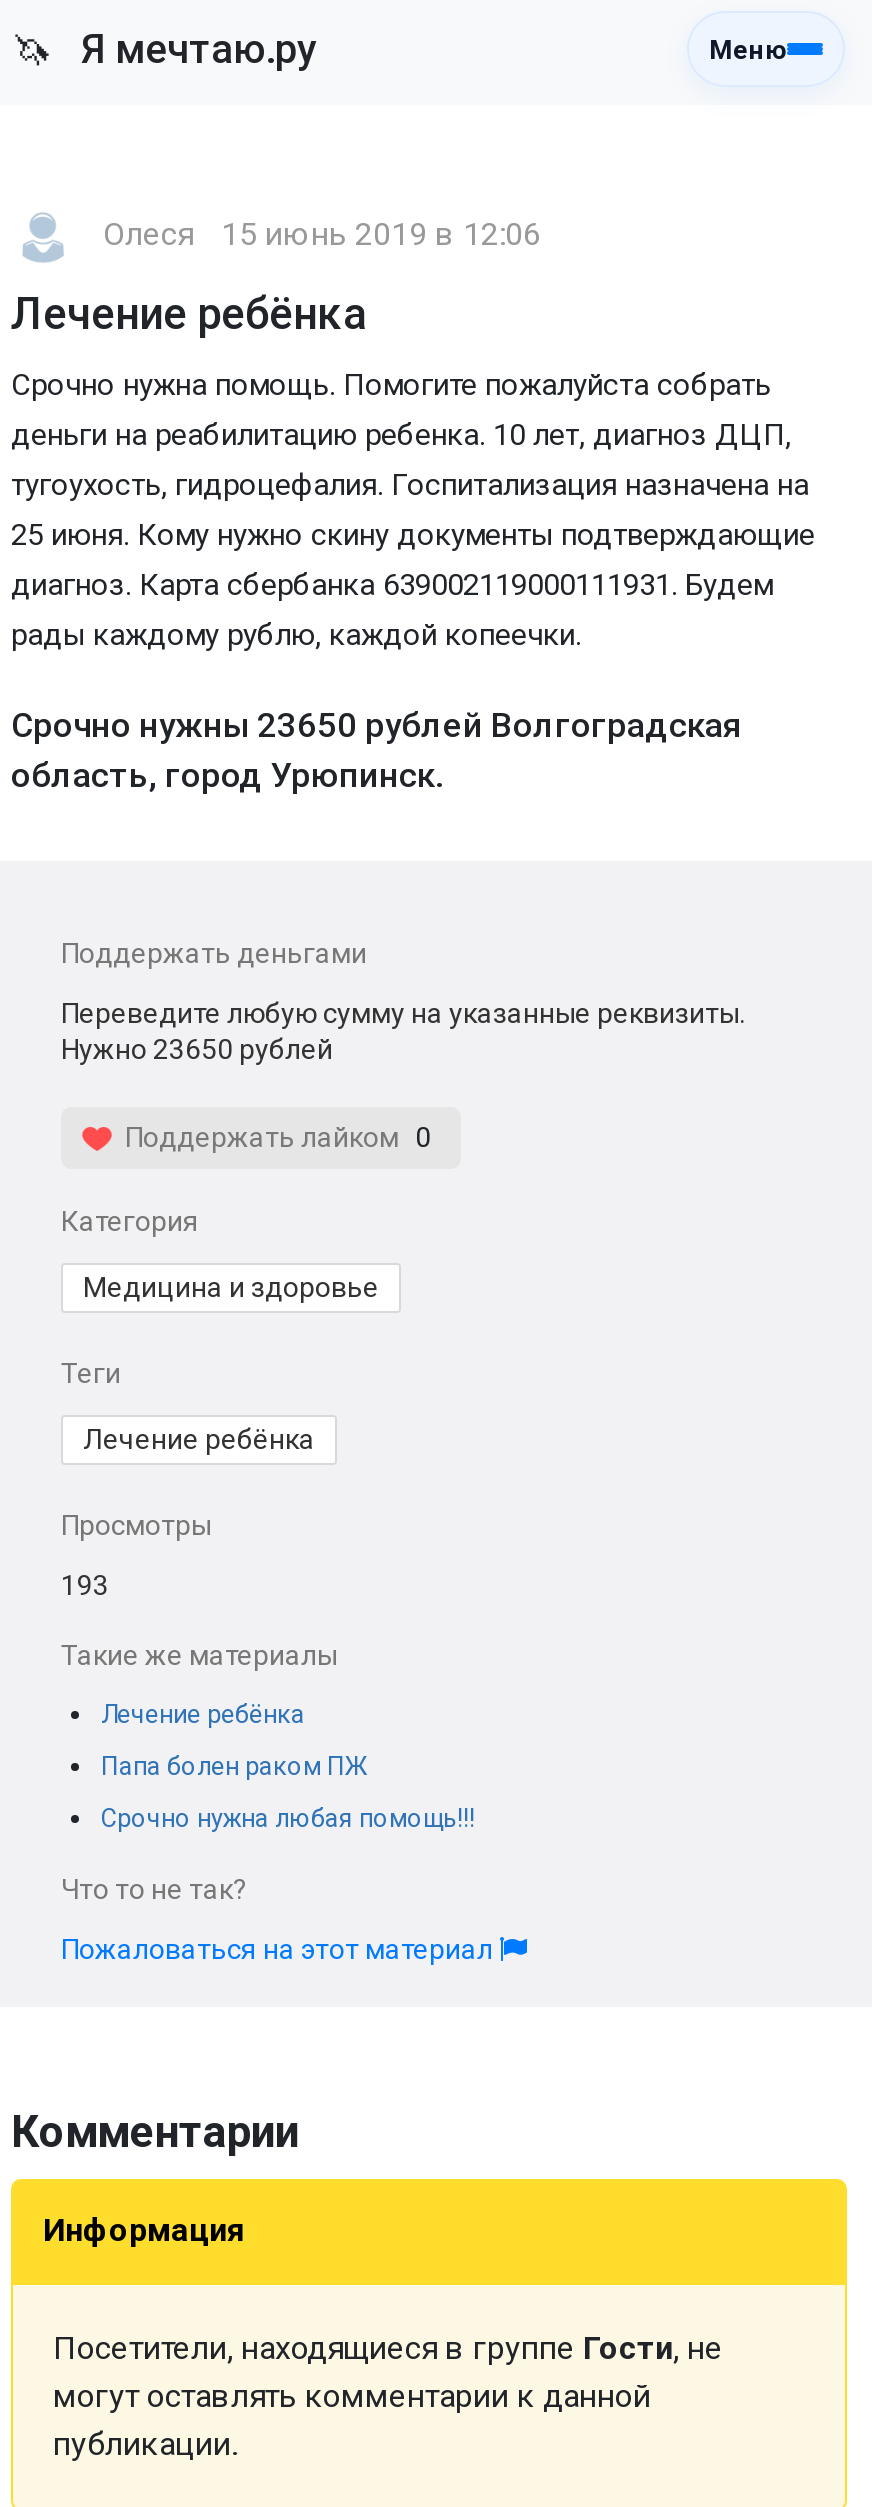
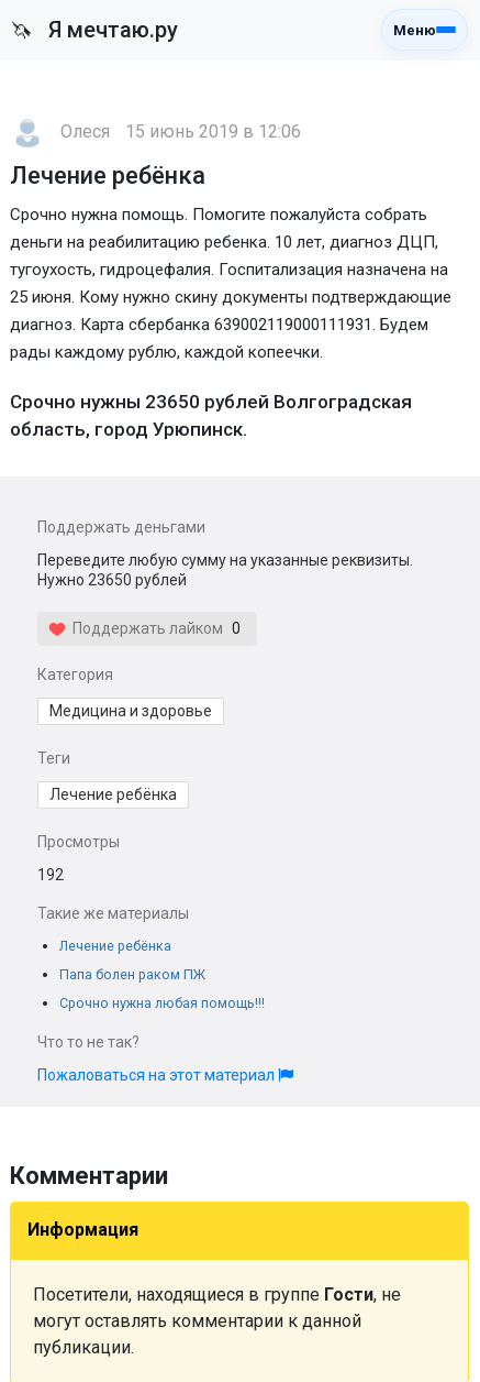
[61,1569,109,1601] 193 -> [37,866,64,884] 192

